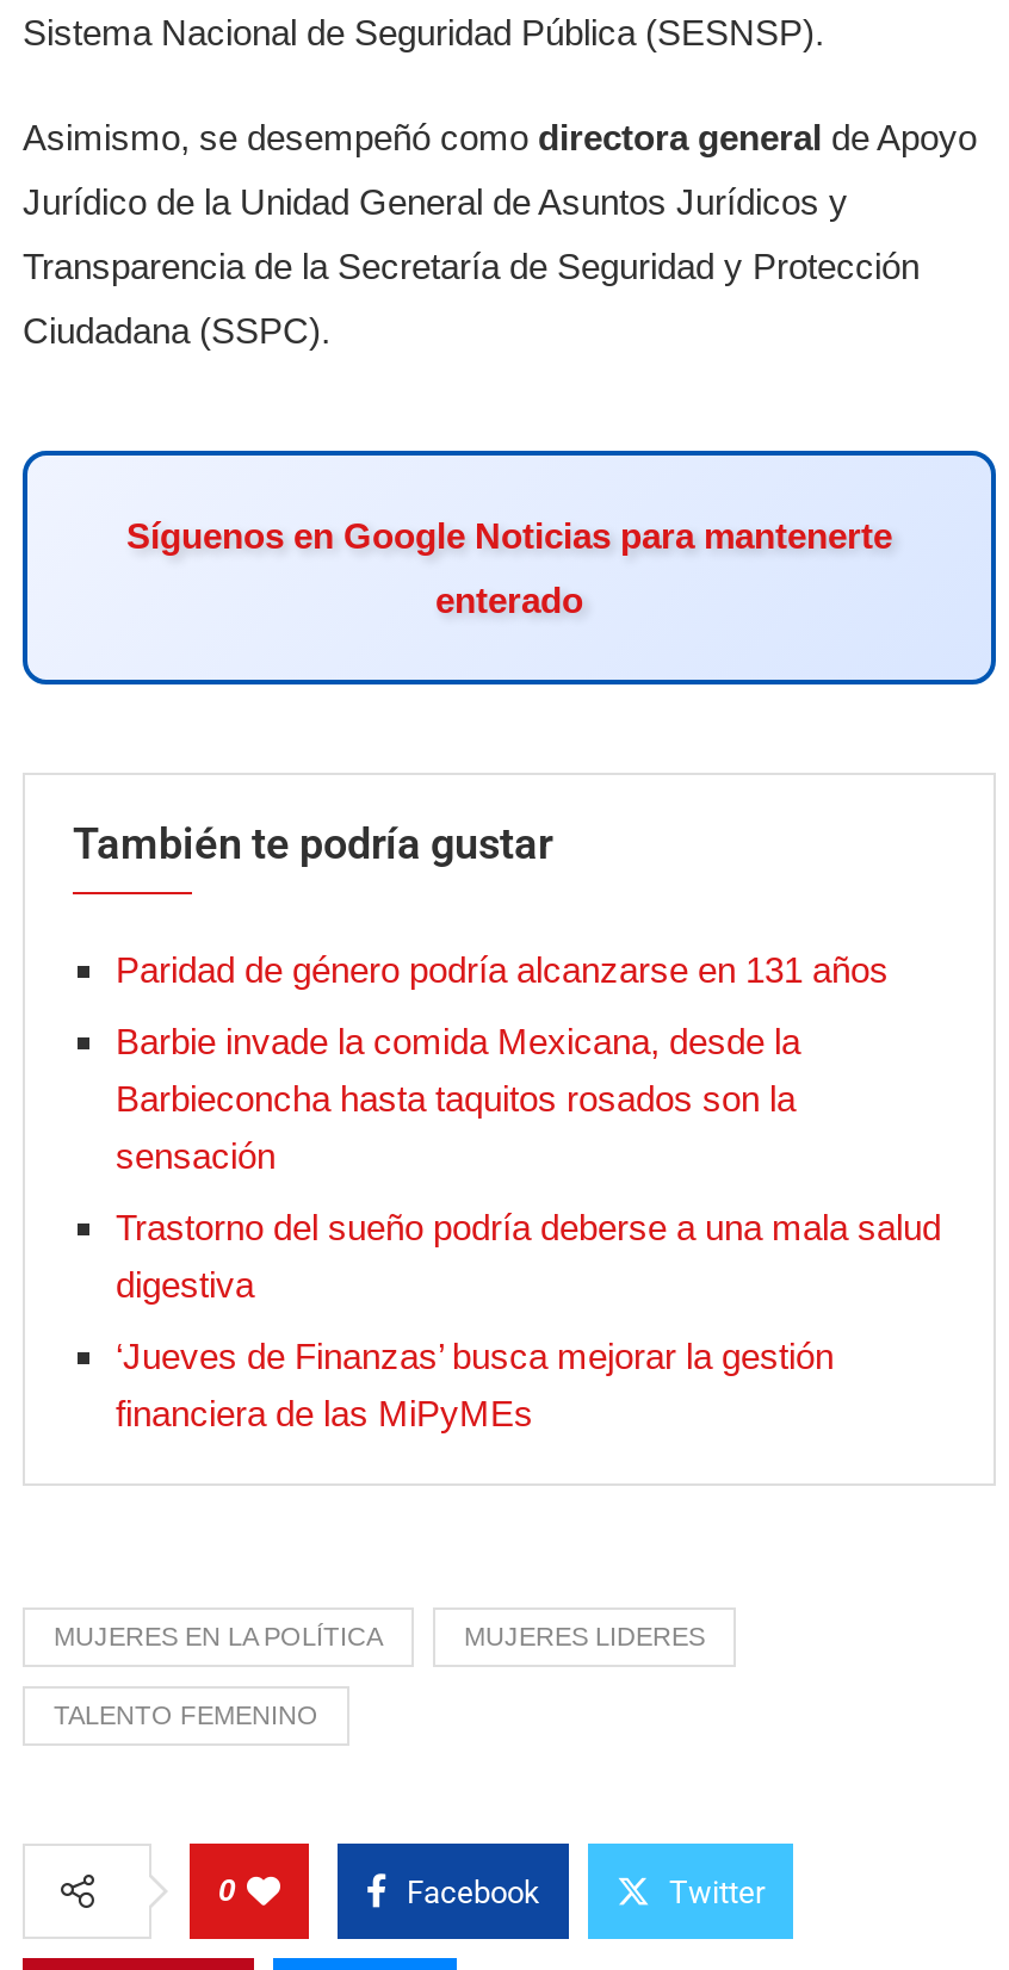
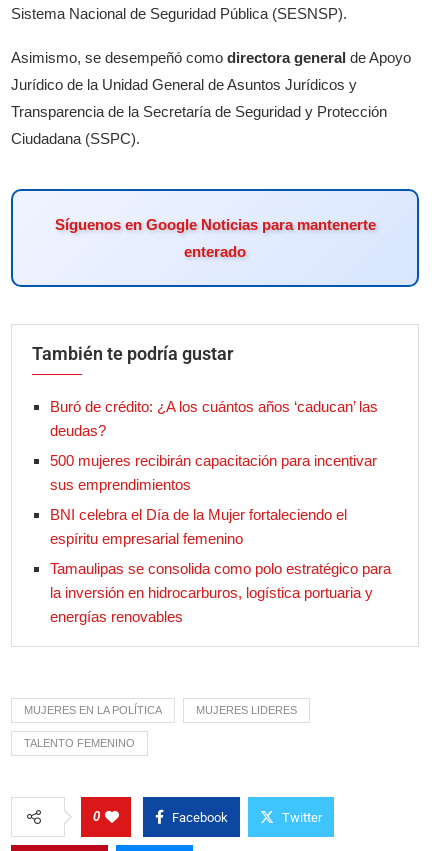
[116,949,889,990] Paridad de género podría alcanzarse en 131 años -> [50,398,378,439] Buró de crédito: ¿A los cuántos años ‘caducan’ las | deudas?
[116,1021,800,1176] Barbie invade la comida Mexicana, desde la | Barbieconcha hasta taquitos rosados son la | sensación -> [50,452,377,493] 500 mujeres recibirán capacitación para incentivar | sus emprendimientos
[116,1207,941,1304] Trastorno del sueño podría deberse a una mala salud | digestiva -> [50,506,347,547] BNI celebra el Día de la Mujer fortaleciendo el | espíritu empresarial femenino
[116,1335,834,1433] ‘Jueves de Finanzas’ busca mejorar la gestión | financiera de las MiPyMEs -> [50,560,391,625] Tamaulipas se consolida como polo estratégico para | la inversión en hidrocarburos, logística portuaria y | energías renovables

